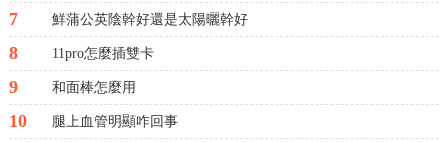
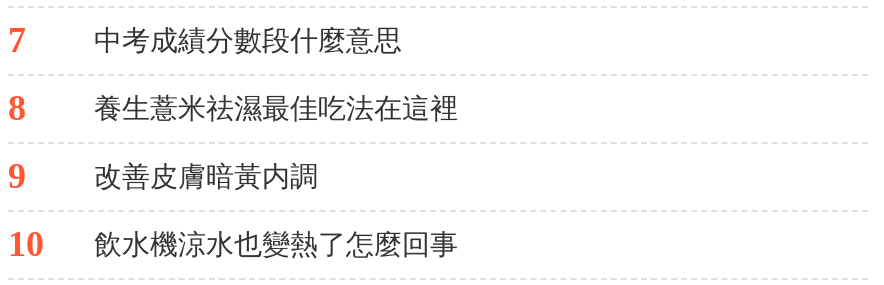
[52,12,248,27] 鮮蒲公英陰幹好還是太陽曬幹好 -> [94,25,402,55] 中考成績分數段什麼意思
[52,46,154,61] 11pro怎麼插雙卡 -> [94,93,458,123] 養生薏米祛濕最佳吃法在這裡
[52,80,136,95] 和面棒怎麼用 -> [94,161,318,191] 改善皮膚暗黃内調
[52,114,178,129] 腿上血管明顯咋回事 -> [94,229,458,259] 飲水機涼水也變熱了怎麼回事

